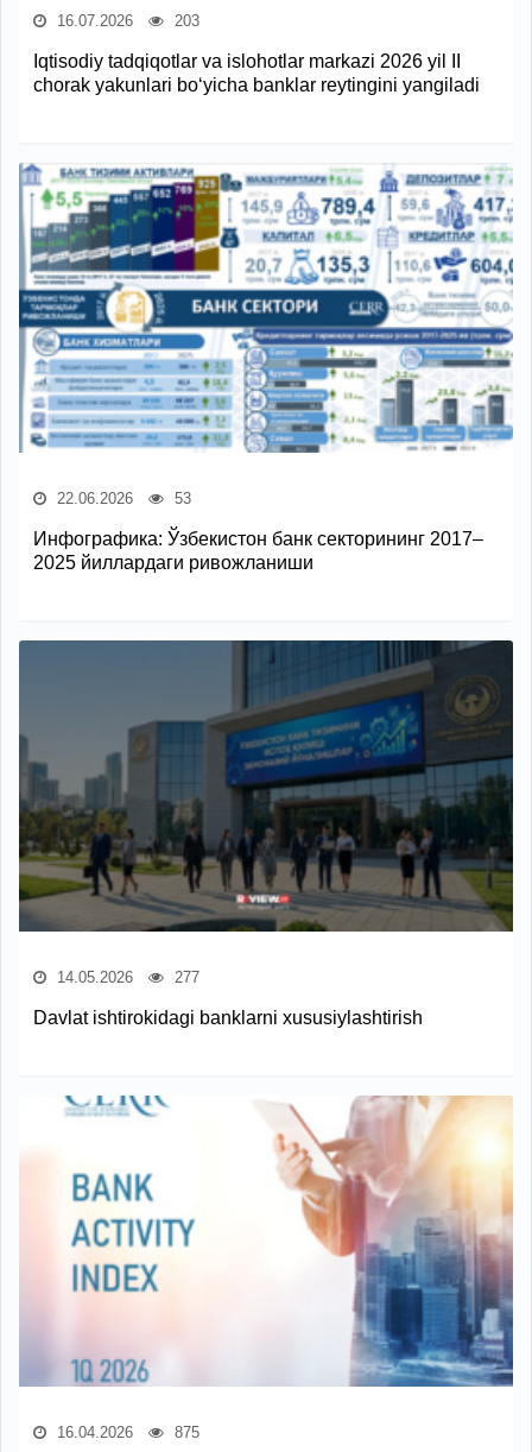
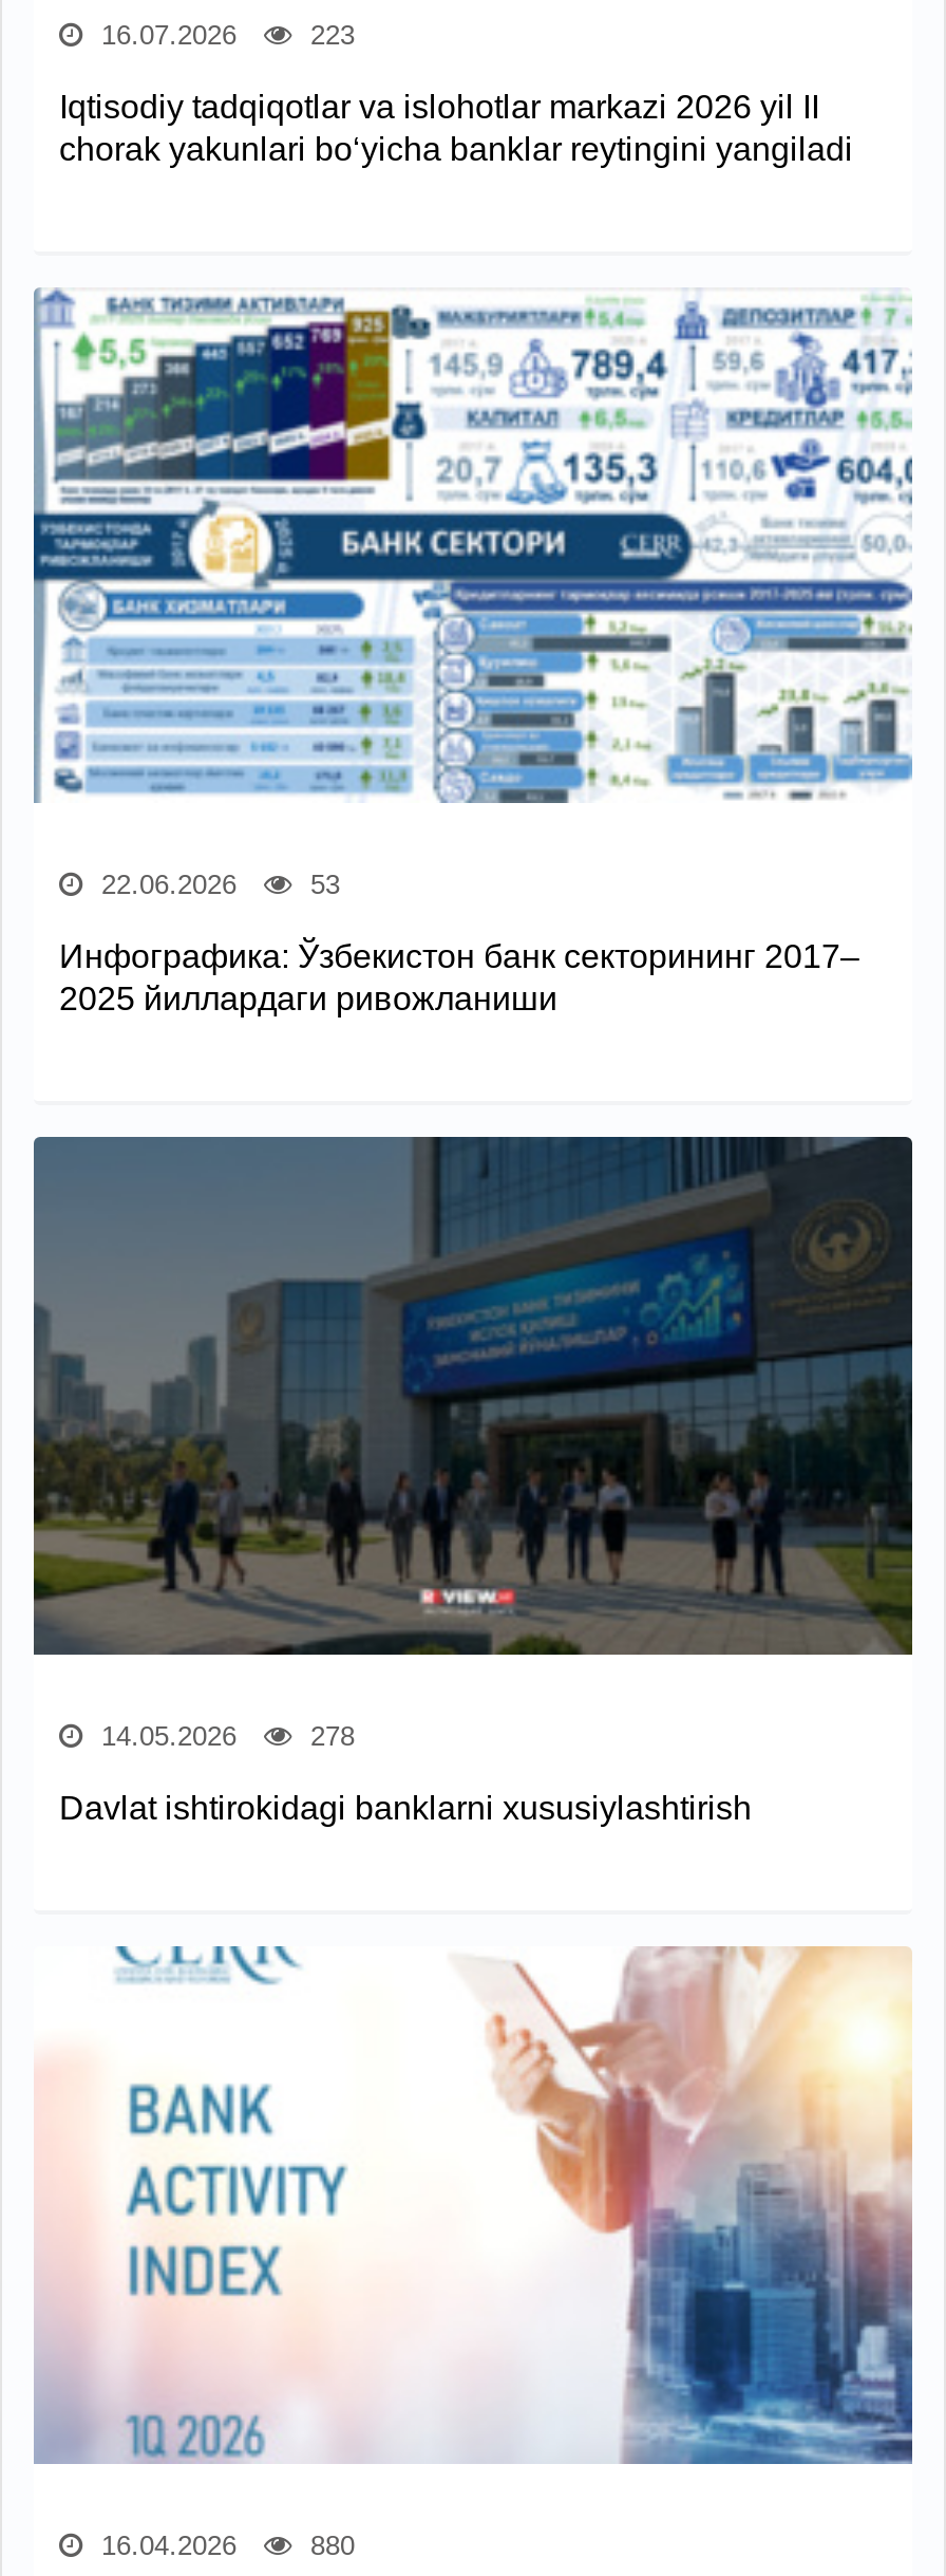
[170,12,199,29] 203 -> [302,18,355,50] 223
[170,969,199,986] 277 -> [302,1720,355,1752] 278
[170,1423,199,1441] 875 -> [302,2529,355,2561] 880

